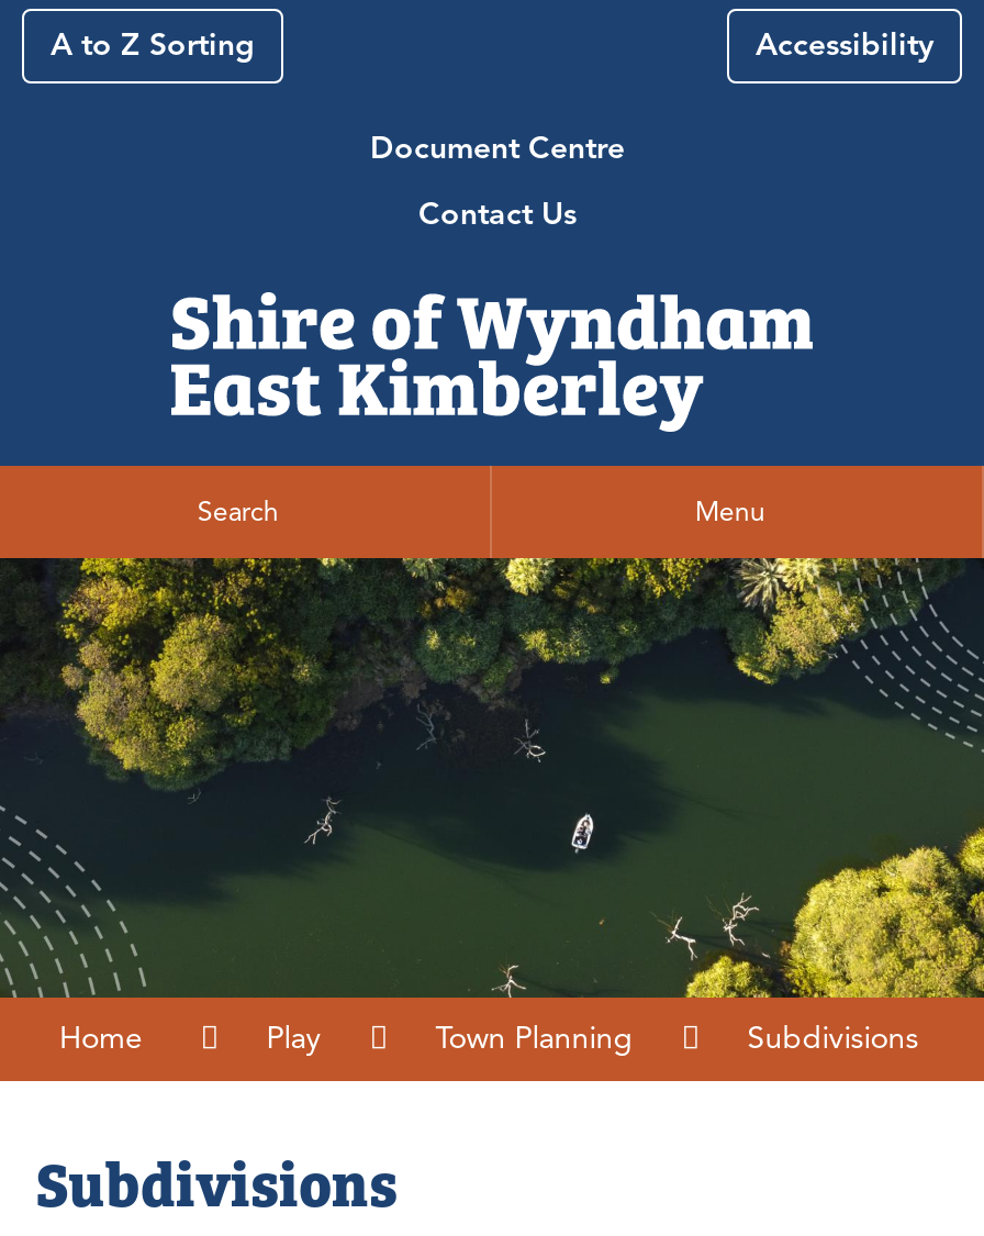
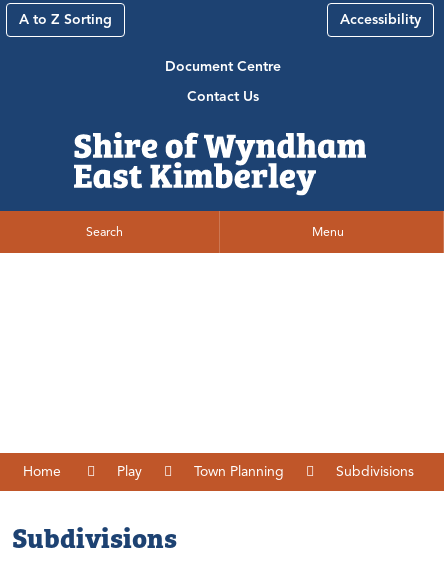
[7,556,977,1000] [image] -> none

